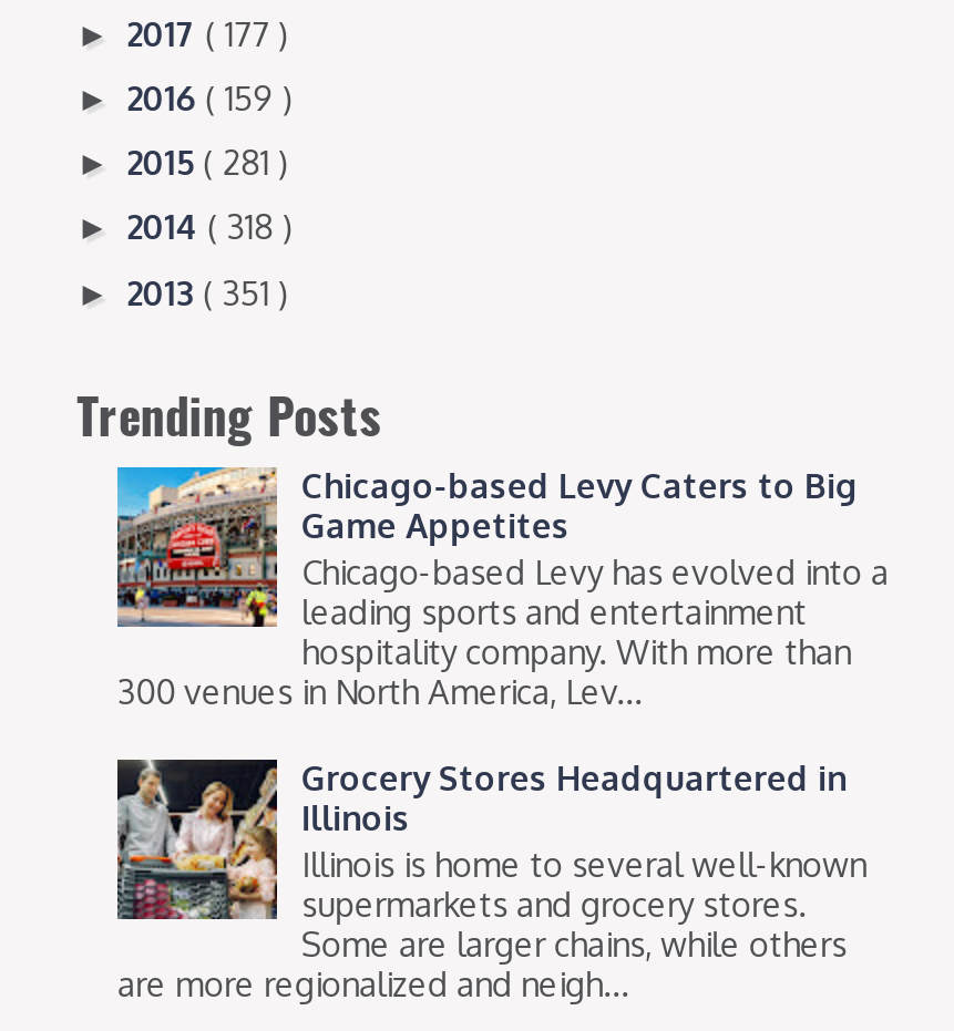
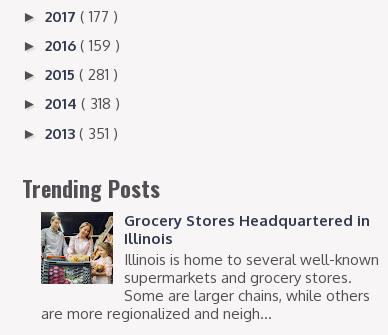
[115,465,889,713] [image] | Chicago-based Levy Caters to Big | Game Appetites | Chicago-based Levy has evolved into a | leading sports and entertainment | hospitality company. With more than | 300 venues in North America, Lev... -> none

